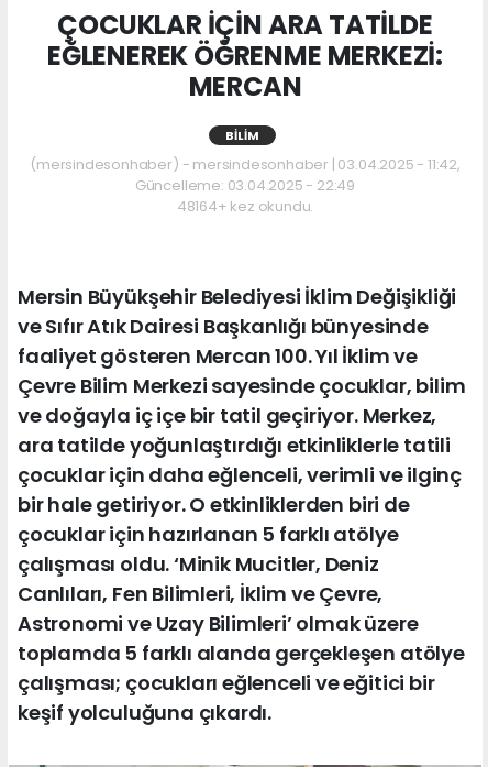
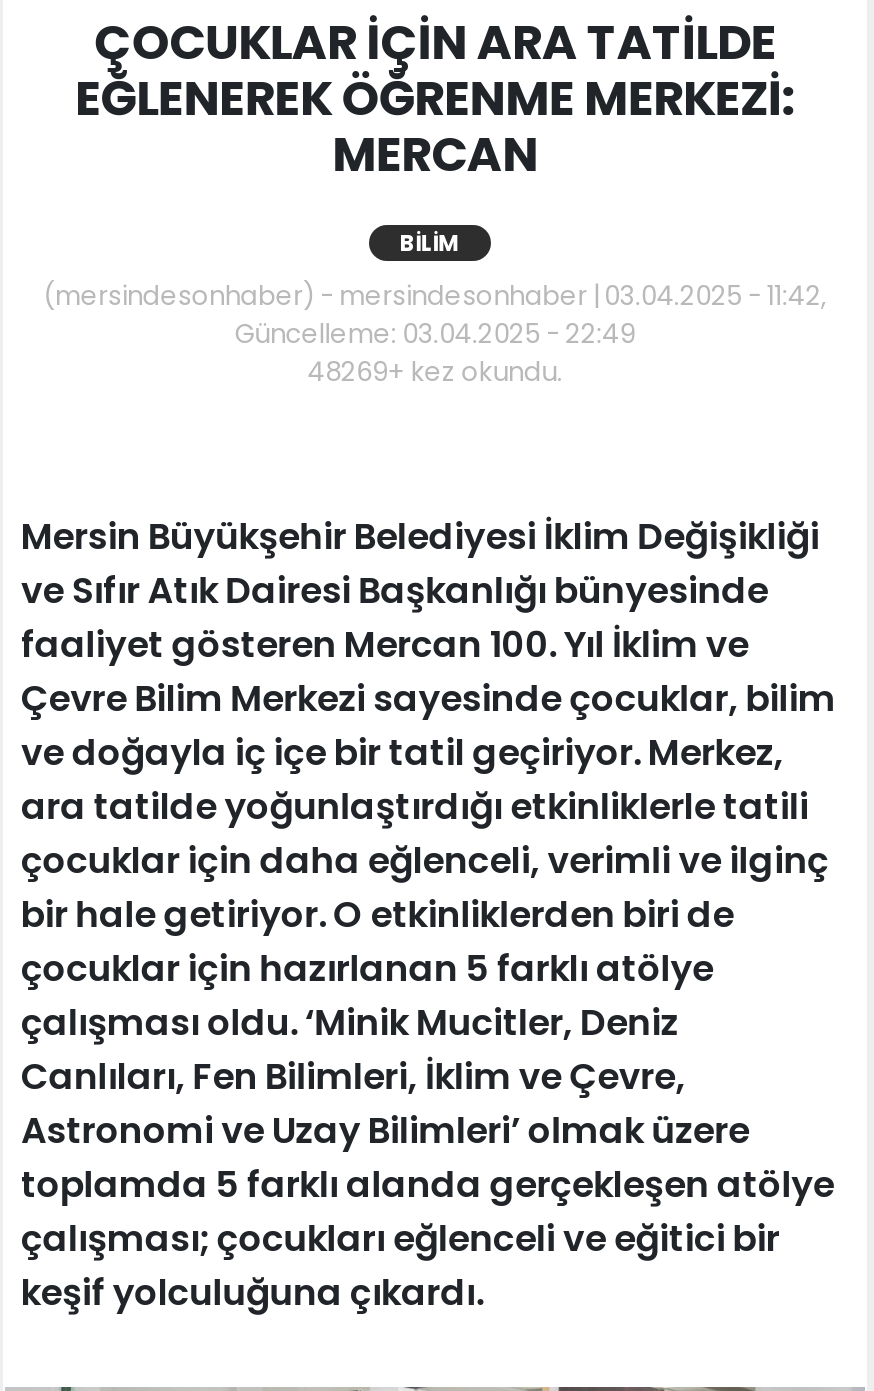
[177,196,314,217] 48164+ kez okundu. -> [307,353,563,391] 48269+ kez okundu.

